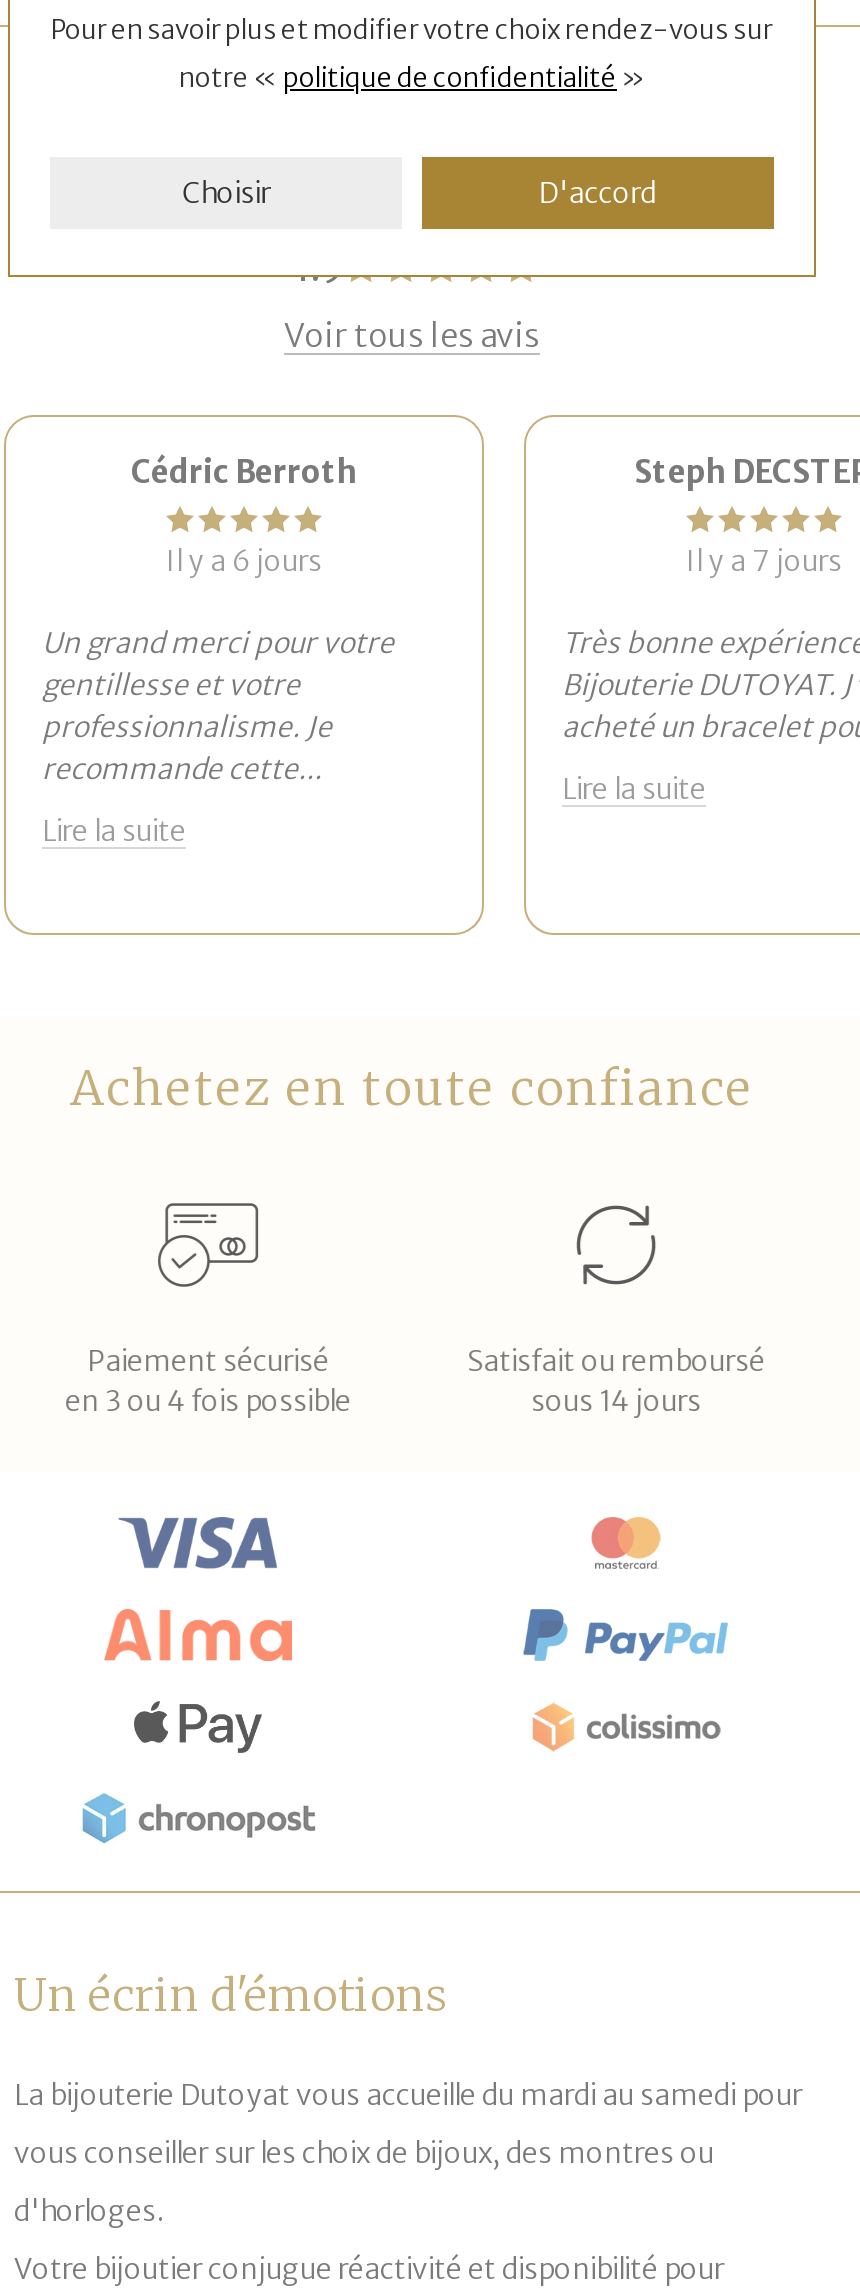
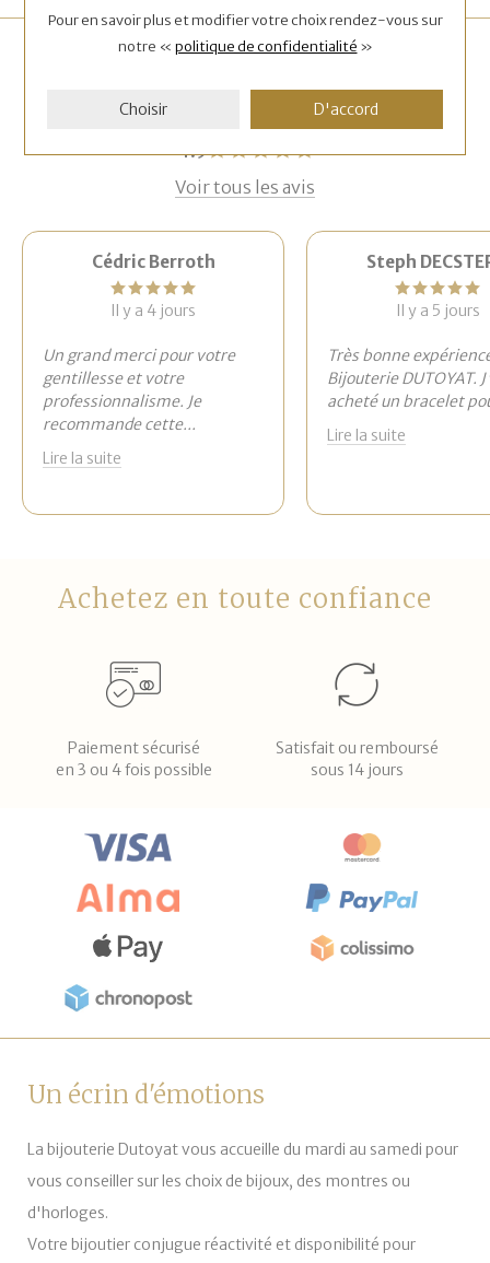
[166,543,322,579] Il y a 6 jours -> [110,301,196,320] Il y a 4 jours
[686,543,842,579] Il y a 7 jours -> [395,301,480,320] Il y a 5 jours

